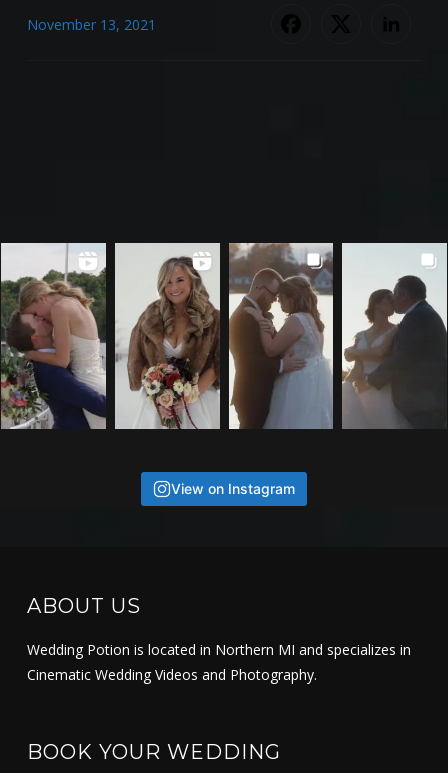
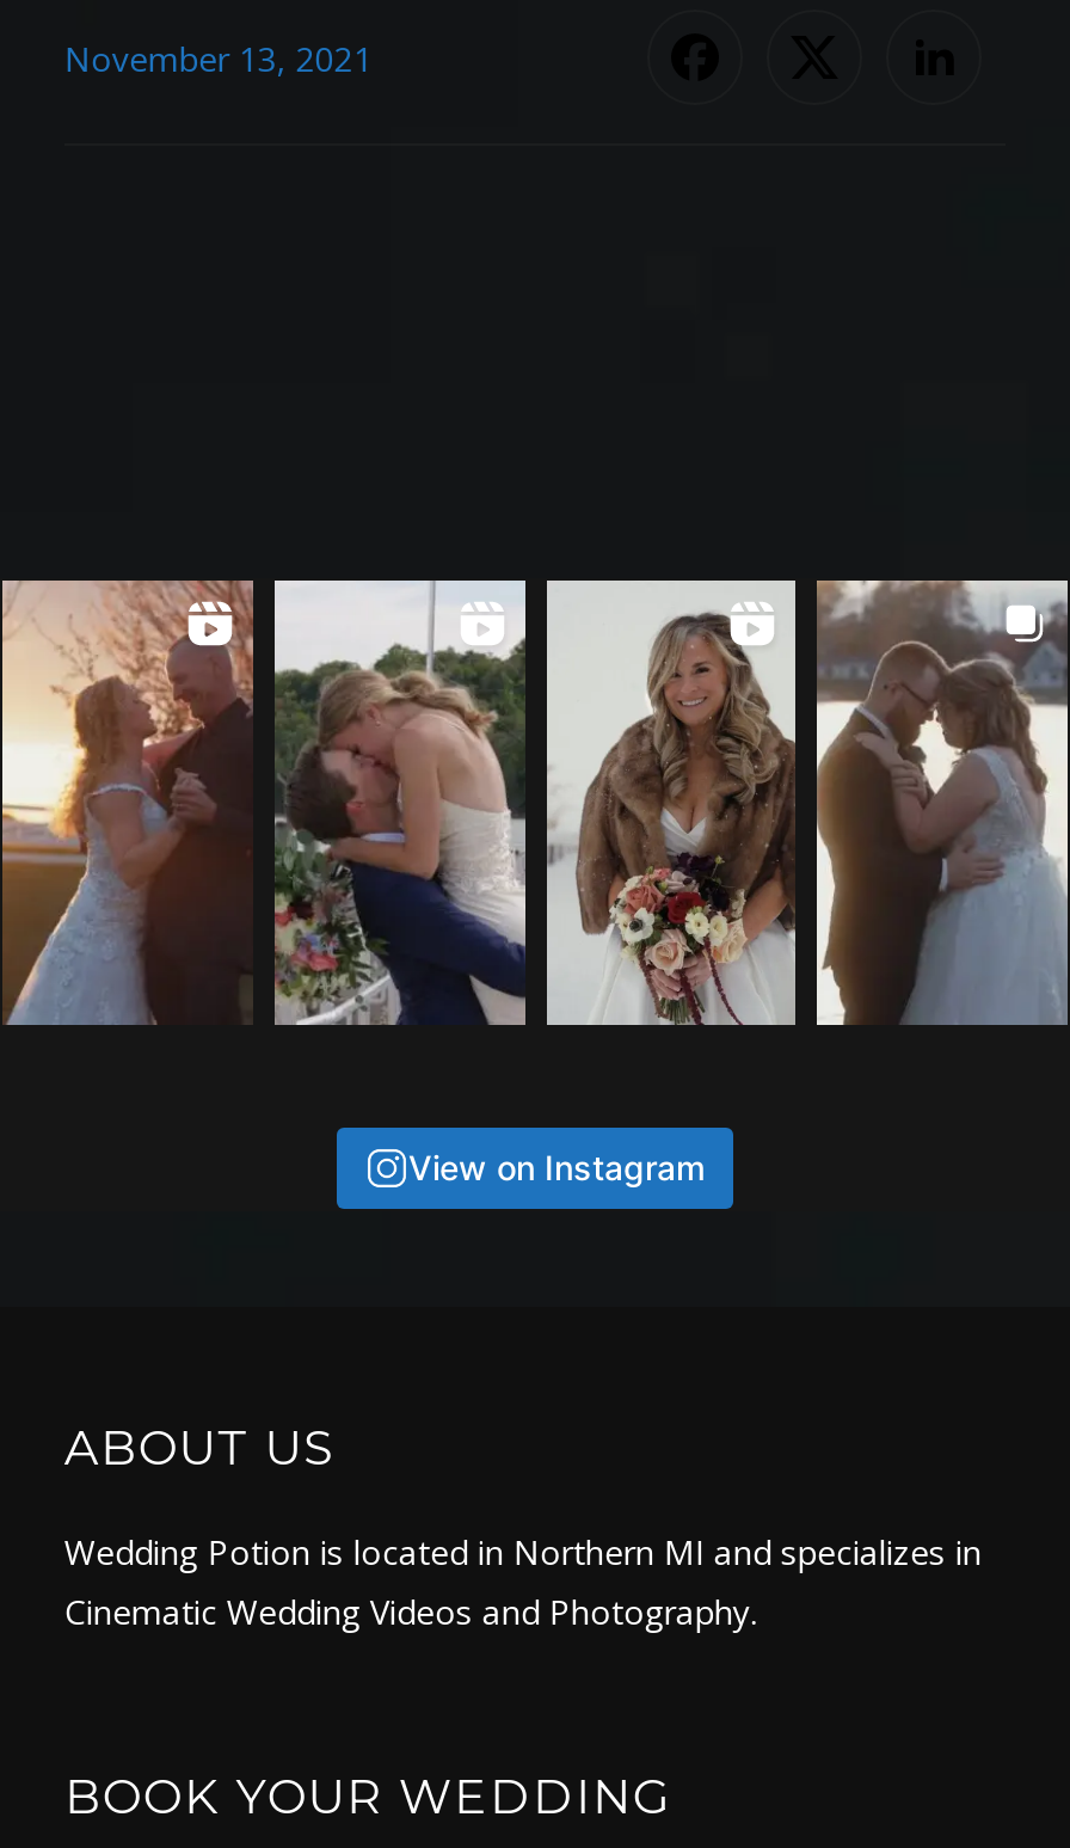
[3,242,107,430] [image] -> [7,578,256,1027] [image]
[228,242,334,429] [image] -> [545,578,798,1027] [image]
[341,242,445,429] [image] -> [814,578,1063,1025] [image]
[114,255,221,430] [image] -> [272,588,528,1025] [image]

